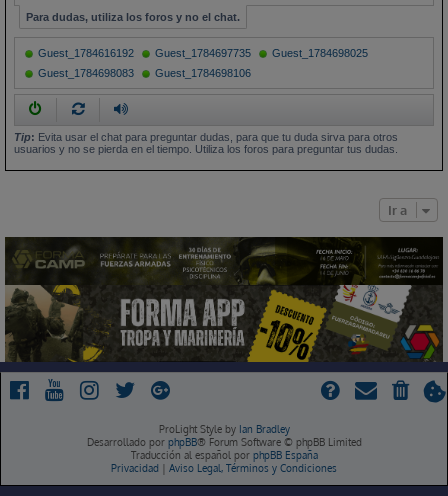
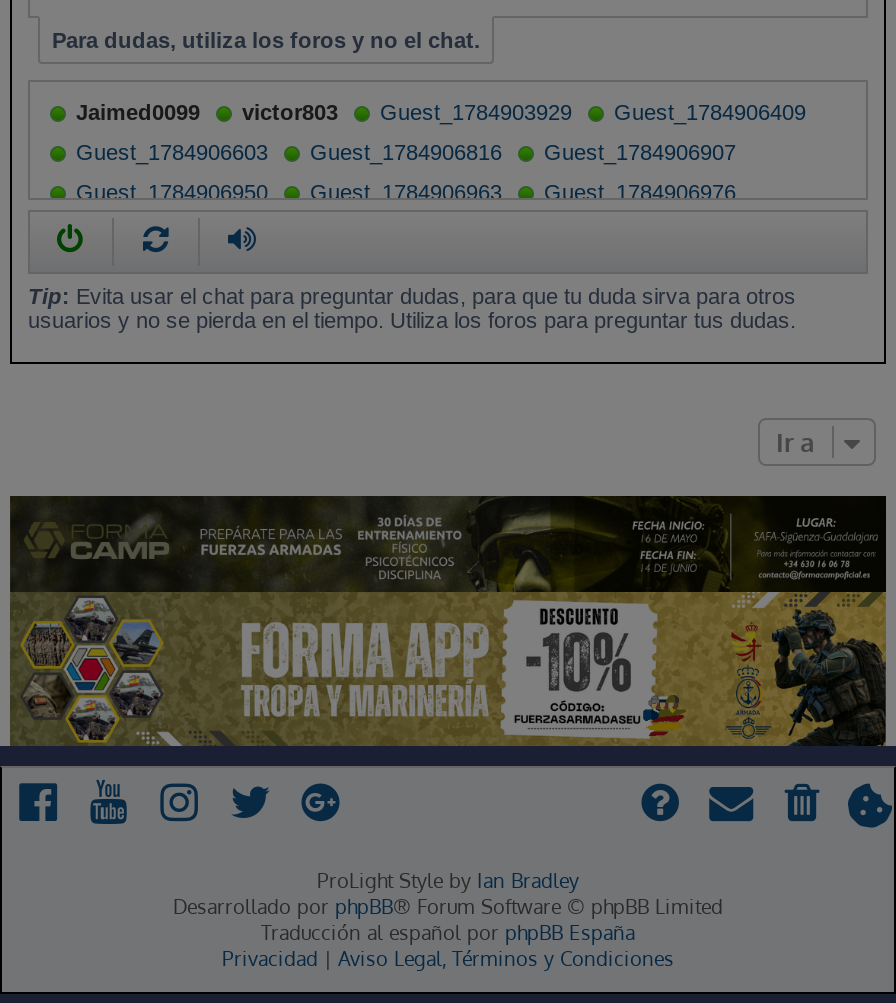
[38,47,368,79] Guest_1784616192 | Guest_1784697735 | Guest_1784698025 | Guest_1784698083 | Guest_1784698106 -> [76,100,806,204] Jaimed0099 | victor803 | Guest_1784903929 | Guest_1784906409 | Guest_1784906603 | Guest_1784906816 | Guest_1784906907 | Guest_1784906950 | Guest_1784906963 | Guest_1784906976
[4,284,444,362] [image] -> [10,590,888,748] [image]

